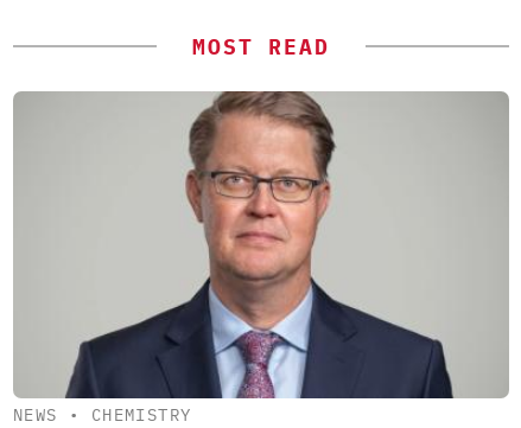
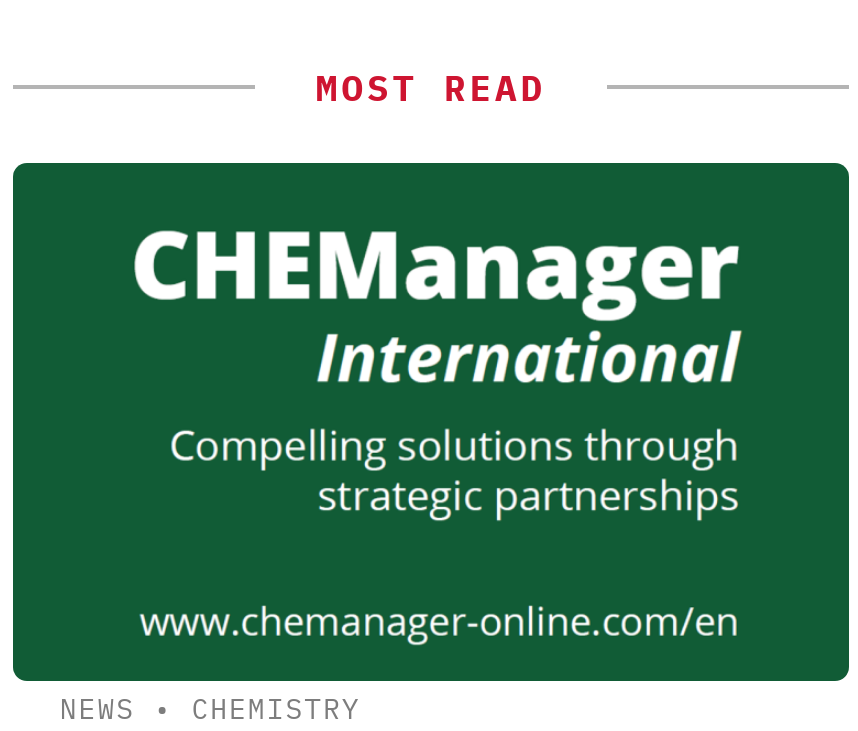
[14,90,508,400] [image] -> [13,161,849,683] [image]

